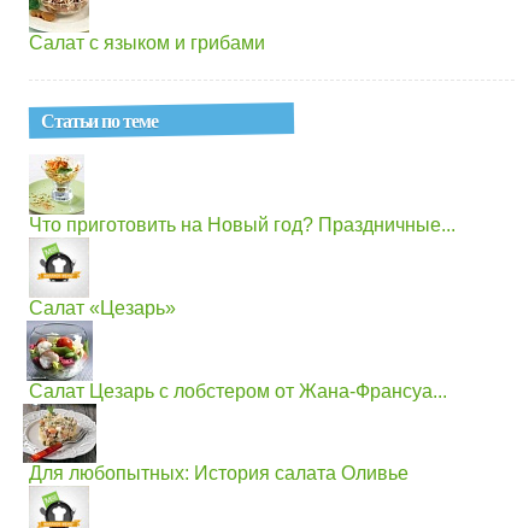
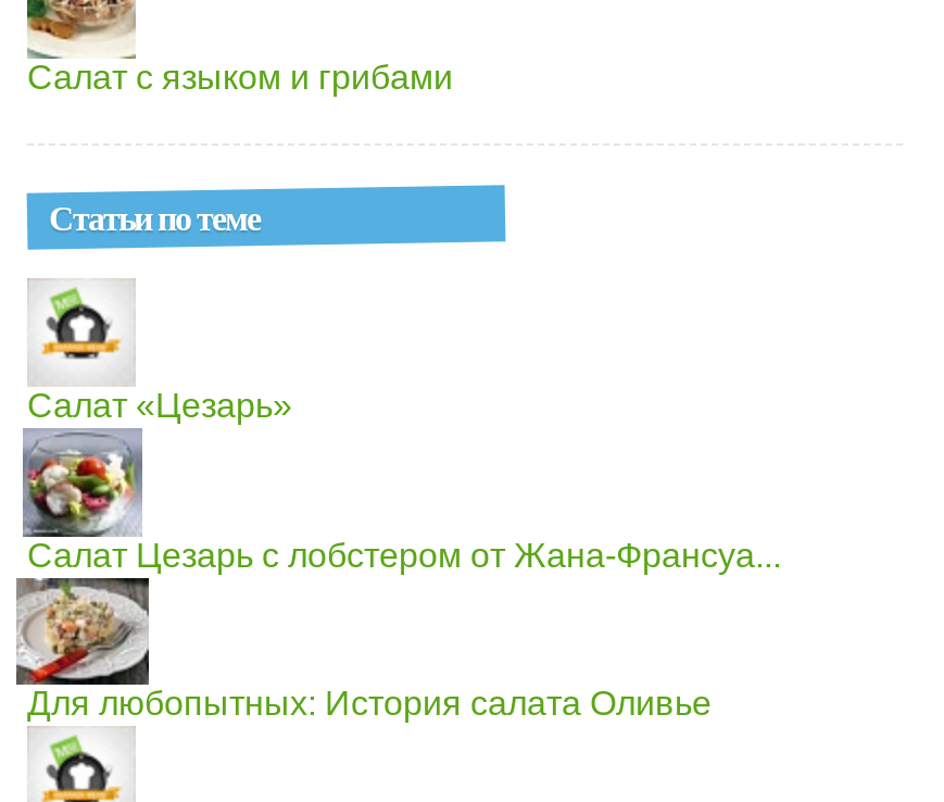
[28,156,455,235] [image] | Что приготовить на Новый год? Праздничные... -> none

